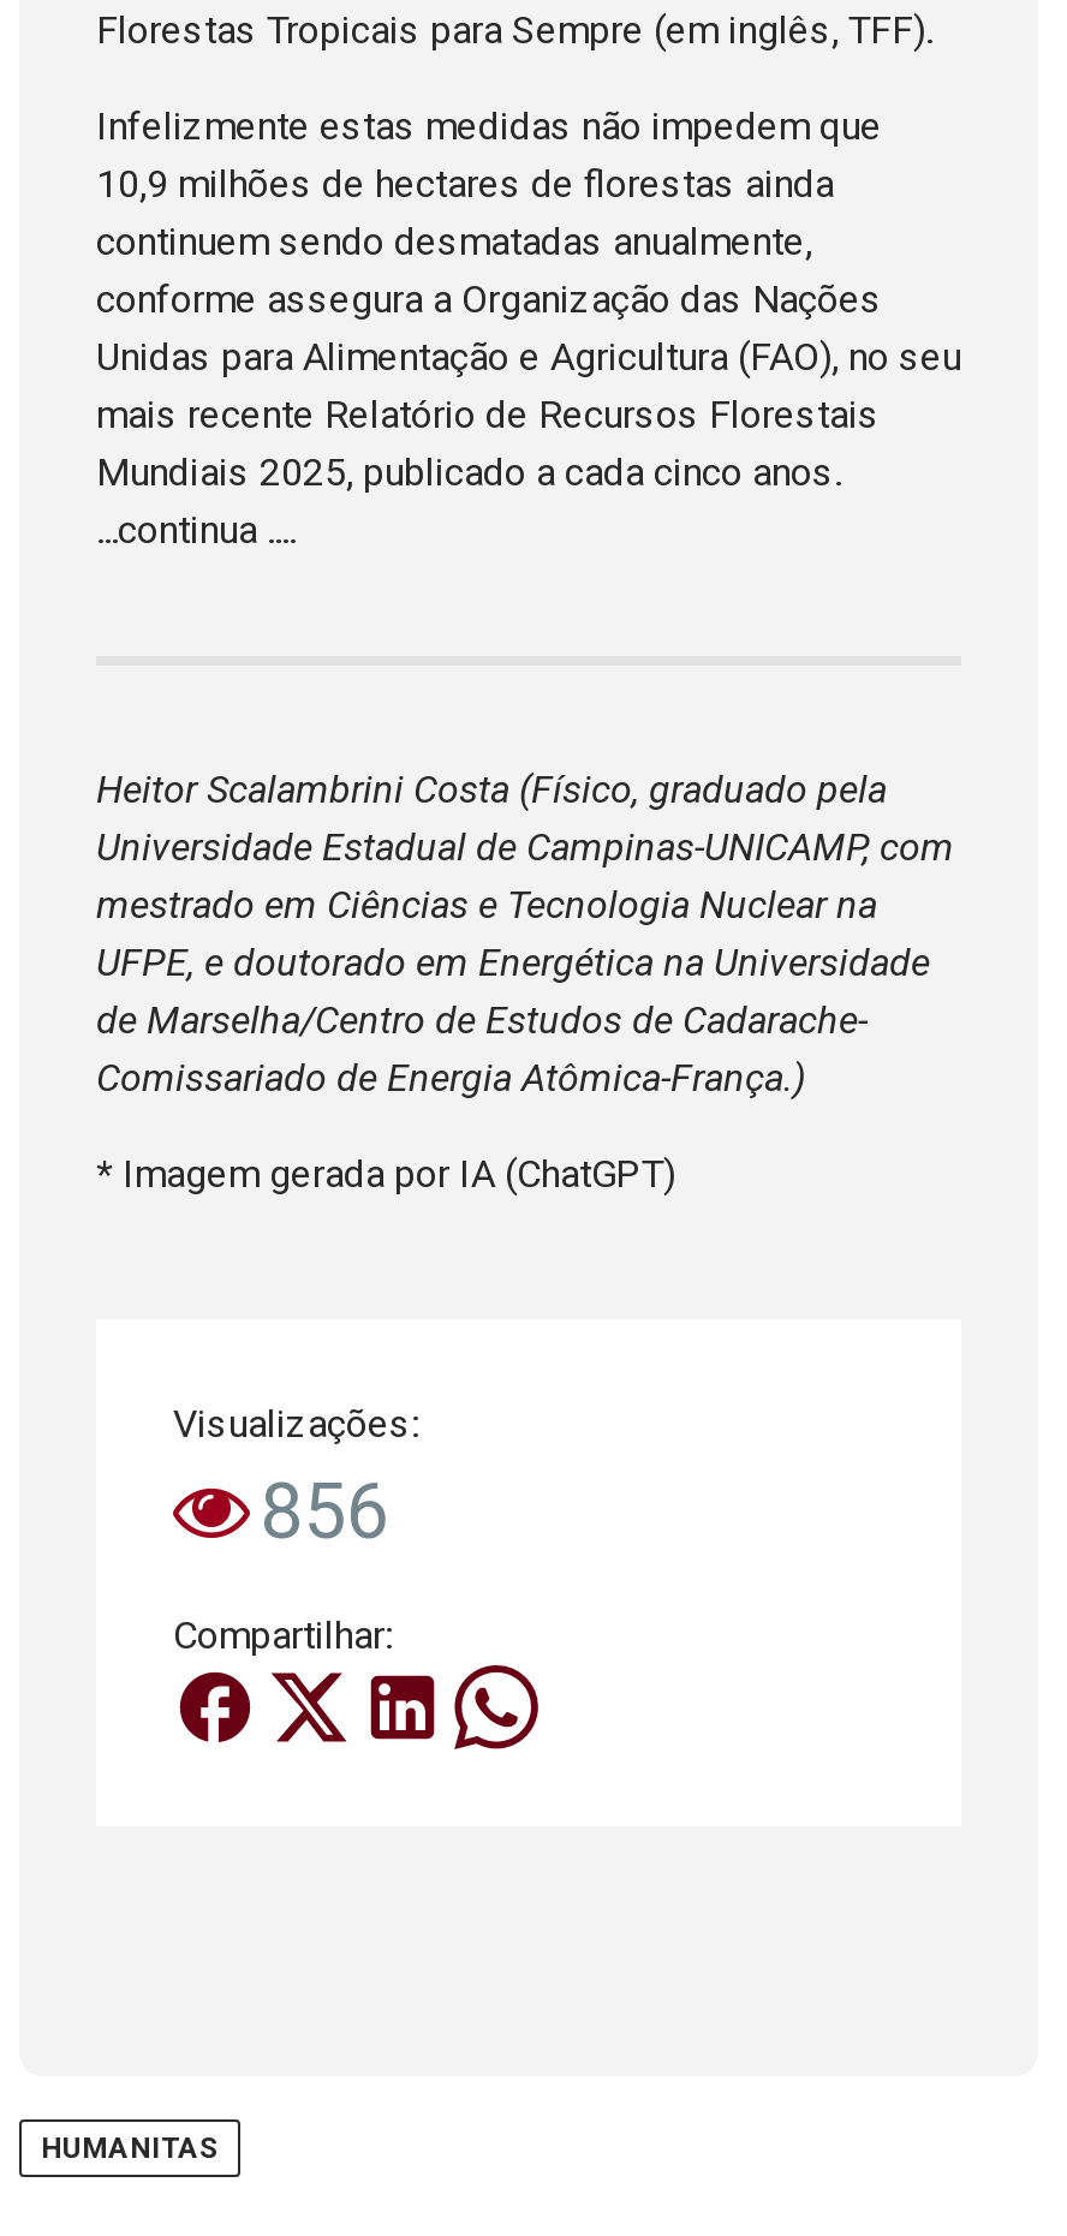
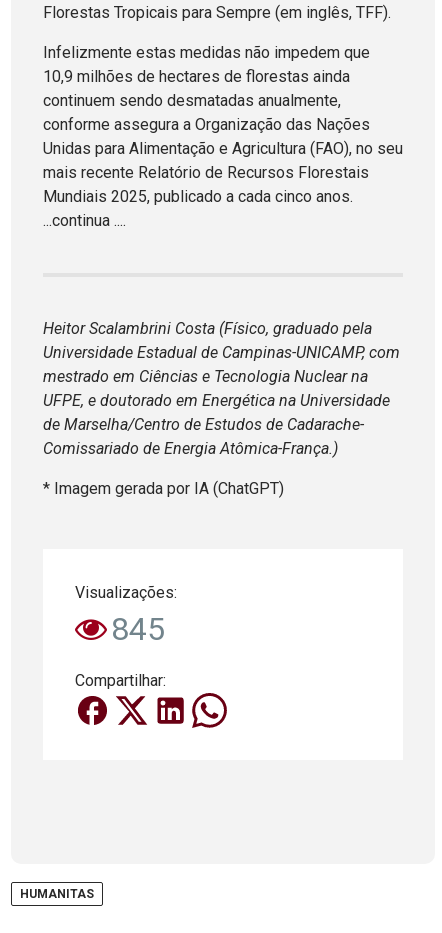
[260,1466,389,1557] 856 -> [111,610,165,648] 845

